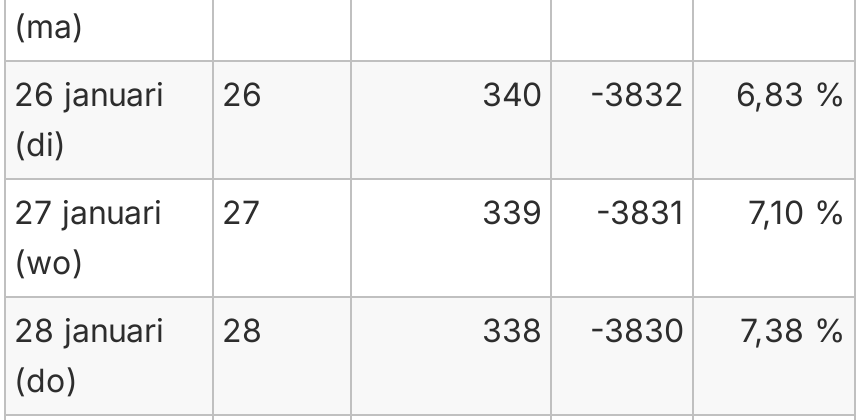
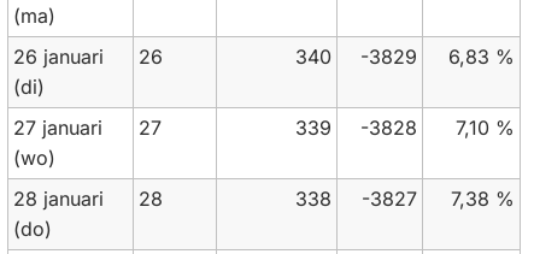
[482,74,846,114] 340 -3832 6,83 % -> [295,45,515,69] 340 -3829 6,83 %
[482,192,846,232] 339 -3831 7,10 % -> [295,116,515,140] 339 -3828 7,10 %
[482,310,846,350] 338 -3830 7,38 % -> [295,187,515,211] 338 -3827 7,38 %

